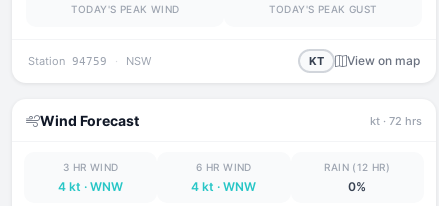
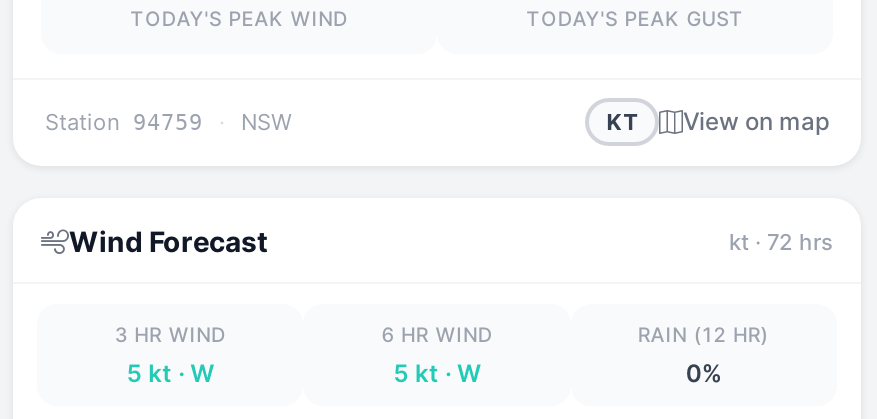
[58,179,123,194] 4 kt · WNW -> [126,358,214,388] 5 kt · W
[191,179,256,194] 4 kt · WNW -> [393,358,481,388] 5 kt · W

